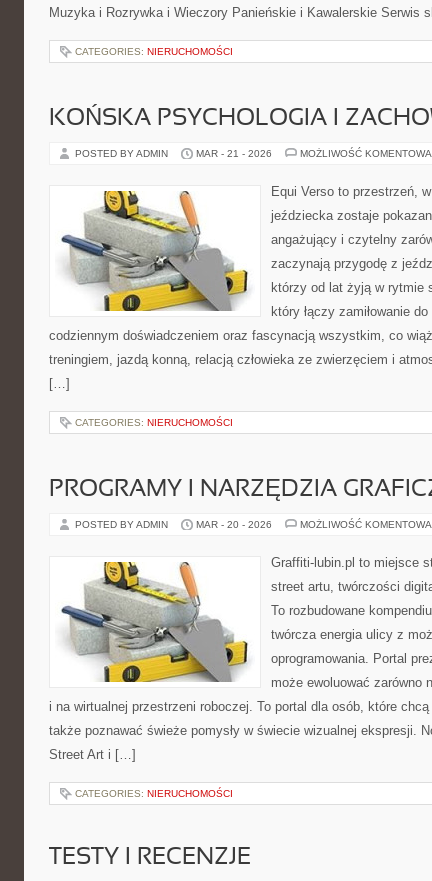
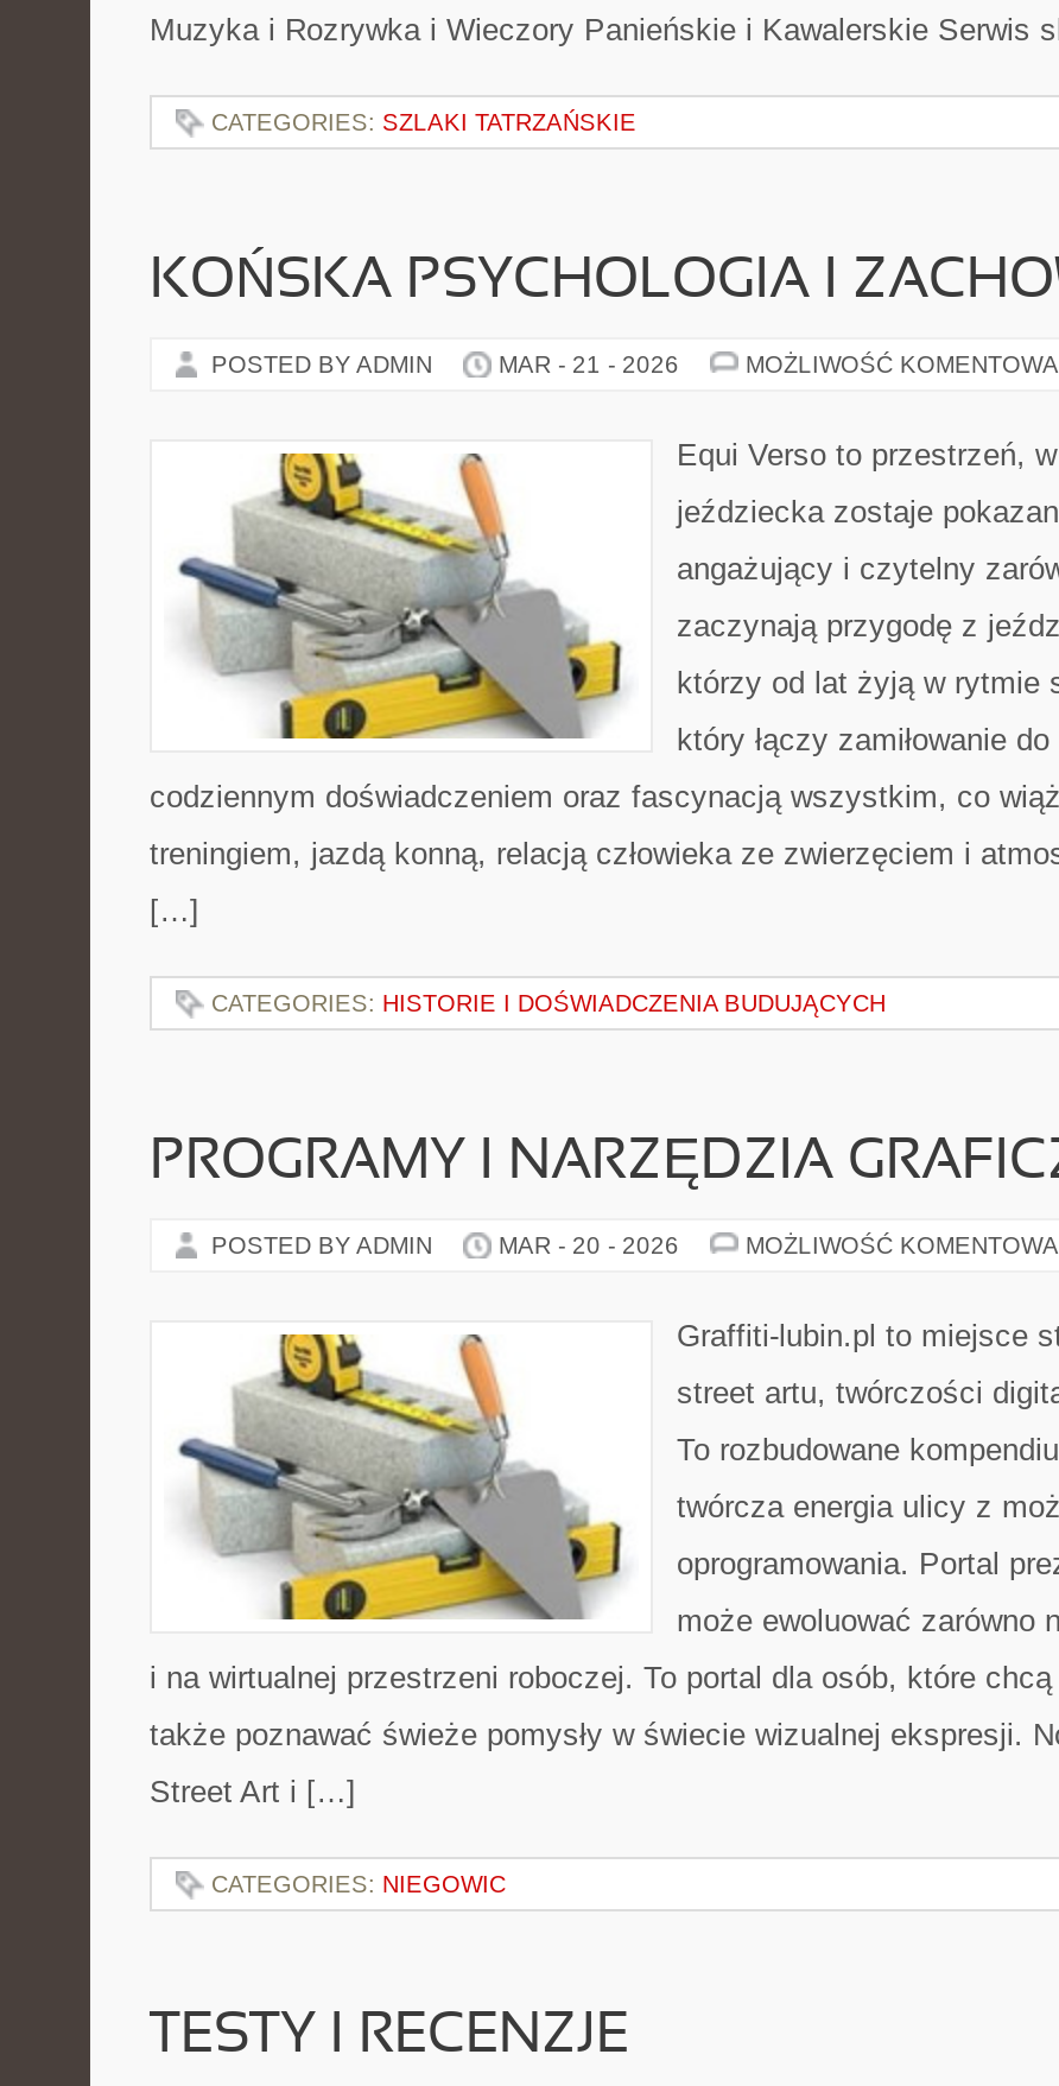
[75,46,233,57] CATEGORIES: NIERUCHOMOŚCI -> [211,109,636,135] CATEGORIES: SZLAKI TATRZAŃSKIE
[75,417,233,428] CATEGORIES: NIERUCHOMOŚCI -> [211,990,886,1016] CATEGORIES: HISTORIE I DOŚWIADCZENIA BUDUJĄCYCH
[75,788,233,799] CATEGORIES: NIERUCHOMOŚCI -> [211,1871,506,1897] CATEGORIES: NIEGOWIC

